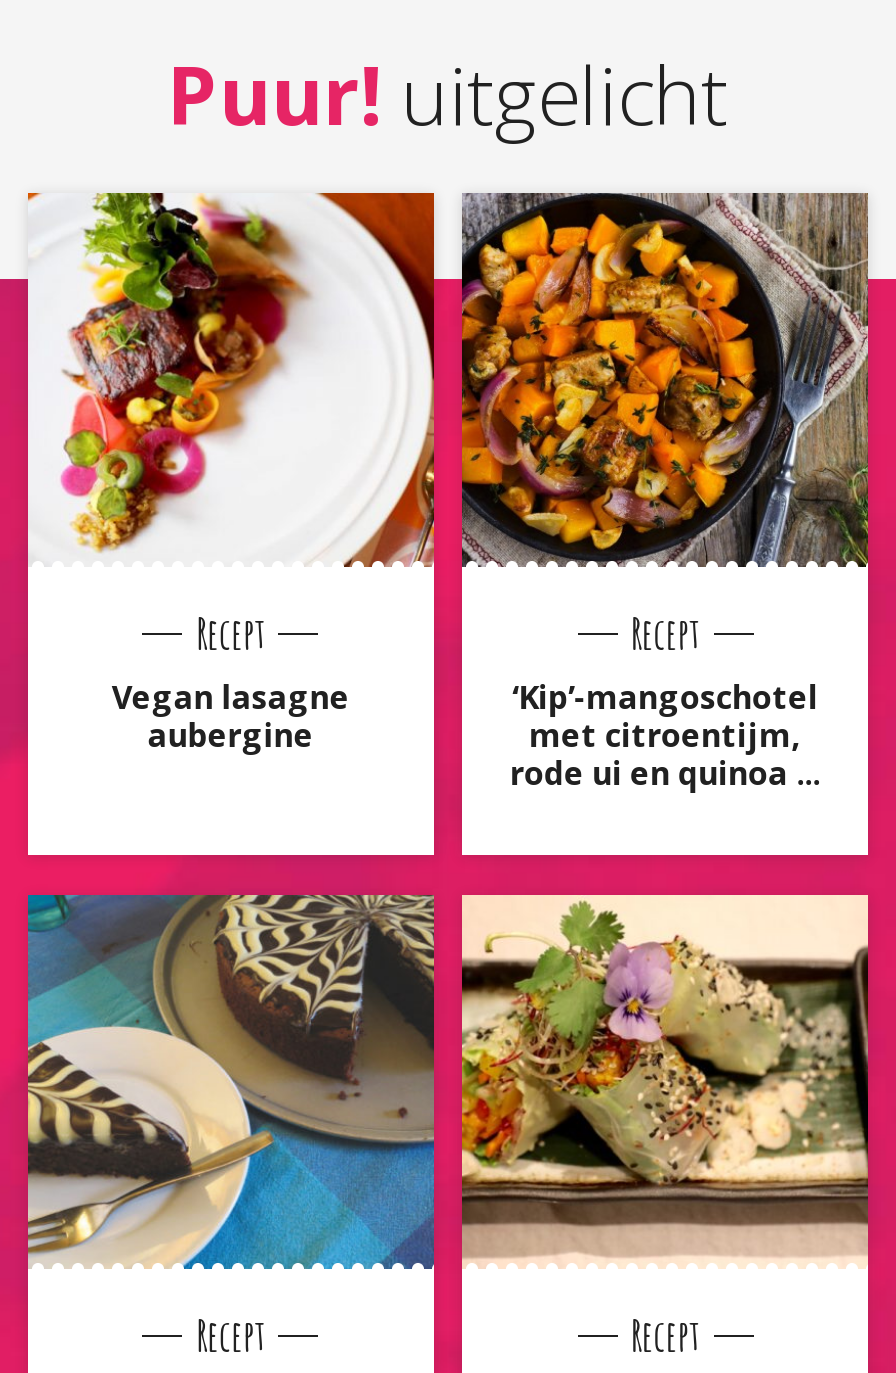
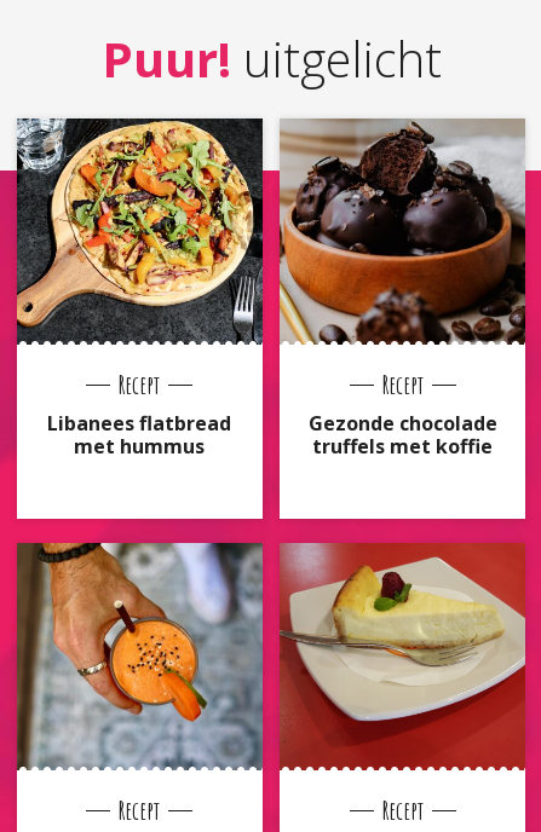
[26,191,436,567] [image] -> [16,117,264,346] [image]
[460,193,870,567] [image] -> [278,119,526,345] [image]
[112,675,350,757] Vegan lasagne | aubergine -> [48,410,232,460] Libanees flatbread | met hummus
[510,675,820,795] ‘Kip’-mangoschotel | met citroentijm, | rode ui en quinoa ... -> [308,410,497,460] Gezonde chocolade | truffels met koffie
[26,893,436,1269] [image] -> [16,542,264,772] [image]
[460,893,870,1271] [image] -> [278,543,526,772] [image]

